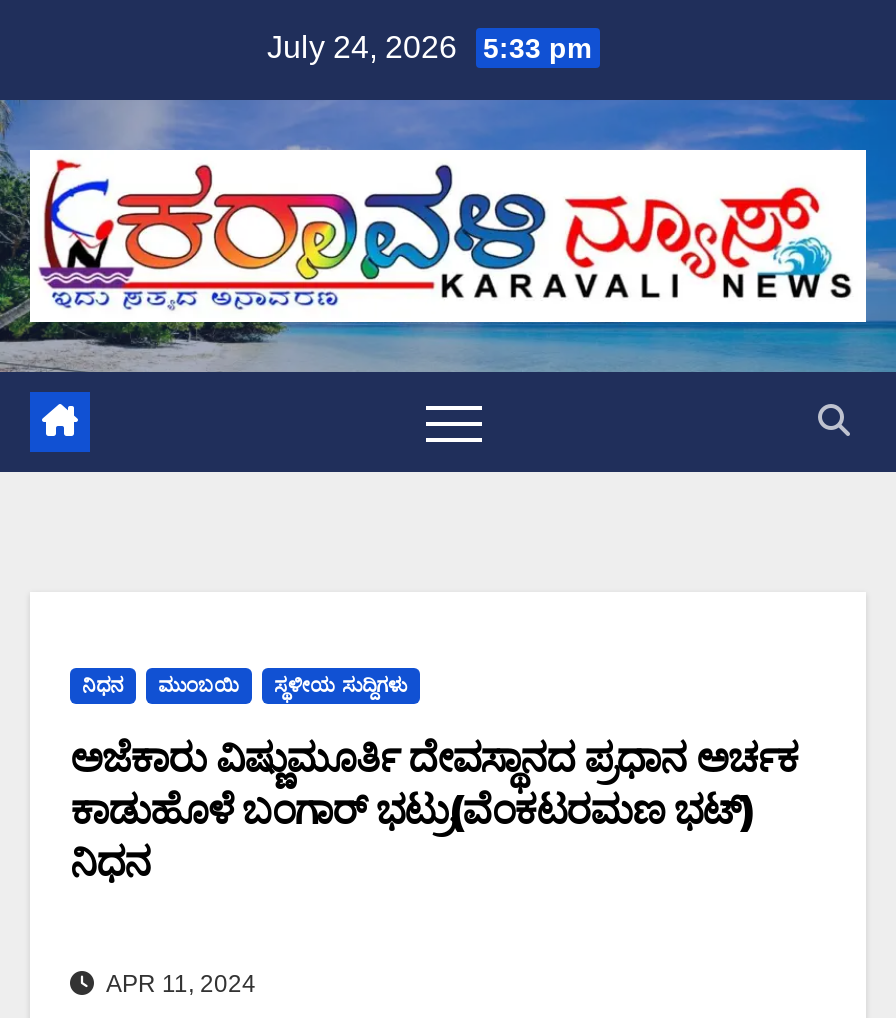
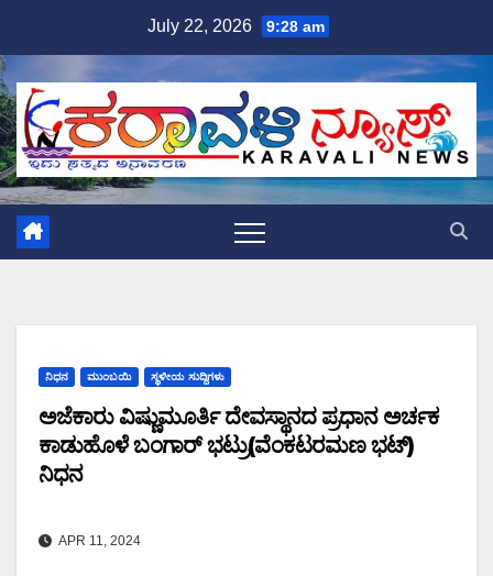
[267,30,591,64] July 24, 2026 5:33 pm -> [147,16,325,35] July 22, 2026 9:28 am

